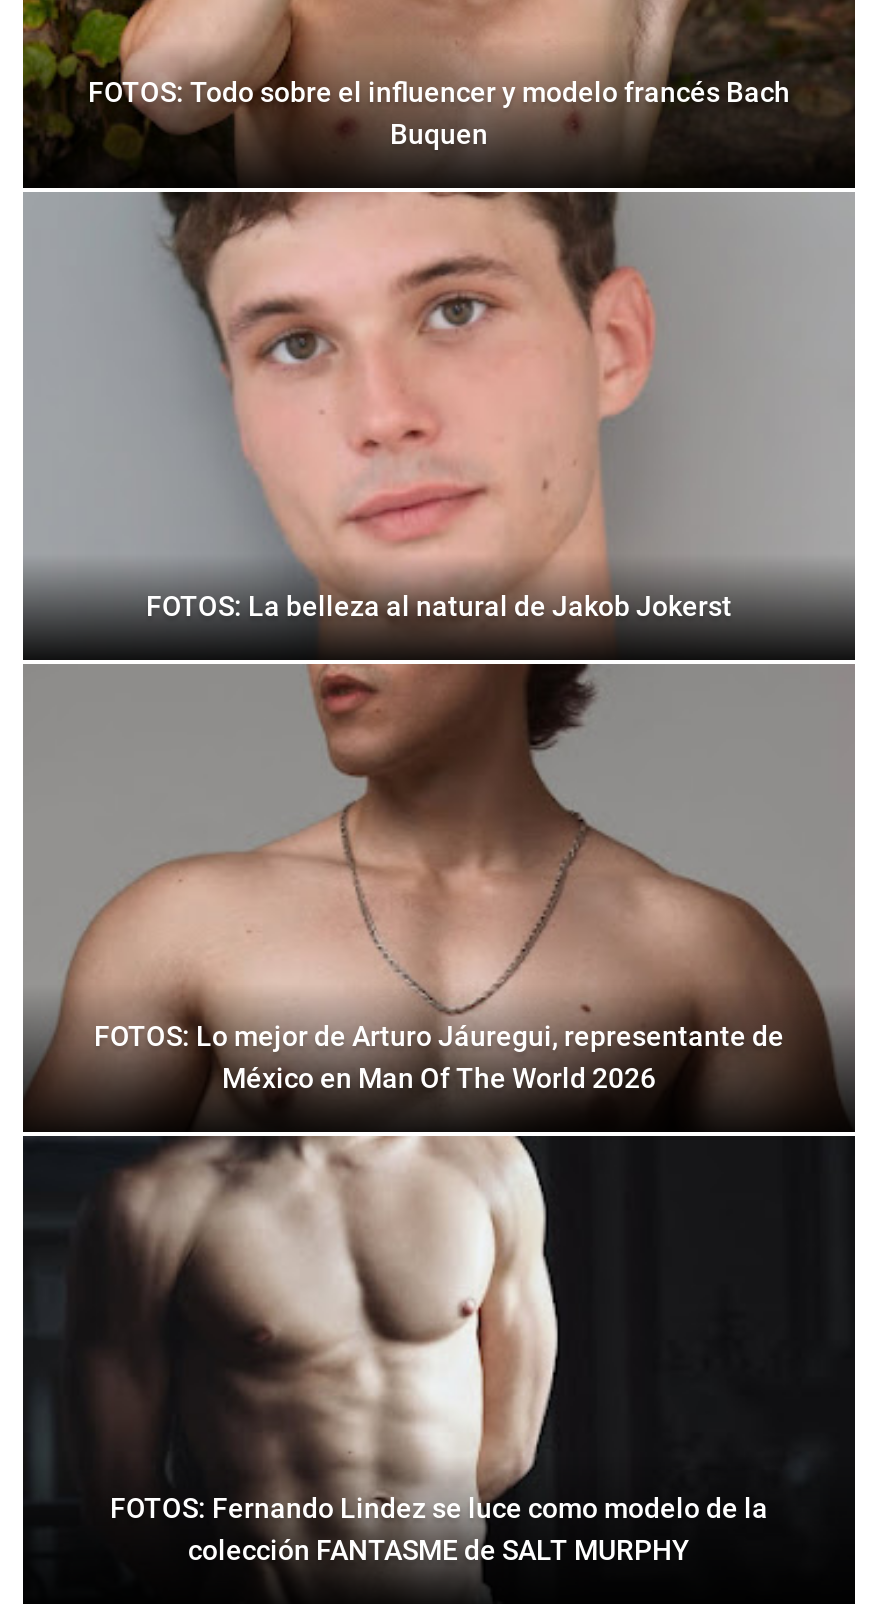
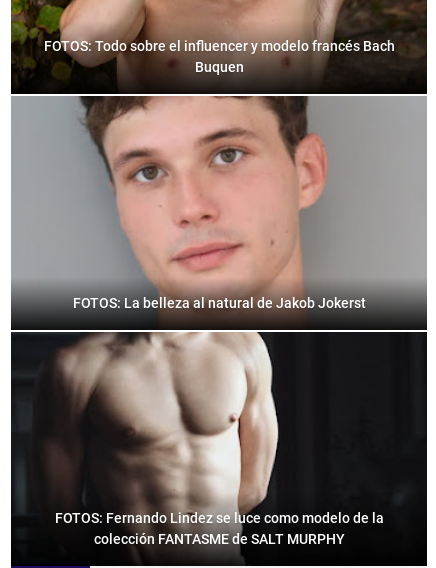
[25,662,853,1108] [image] | FOTOS: Lo mejor de Arturo Jáuregui, representante de | México en Man Of The World 2026 -> none

